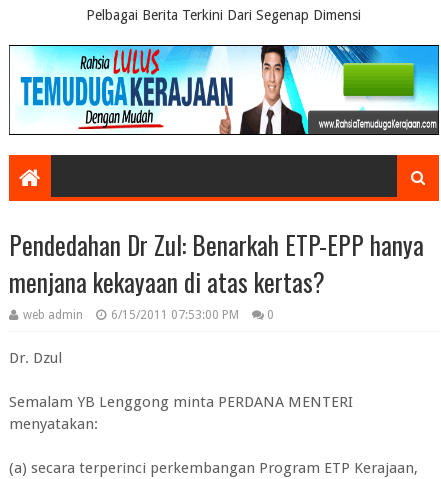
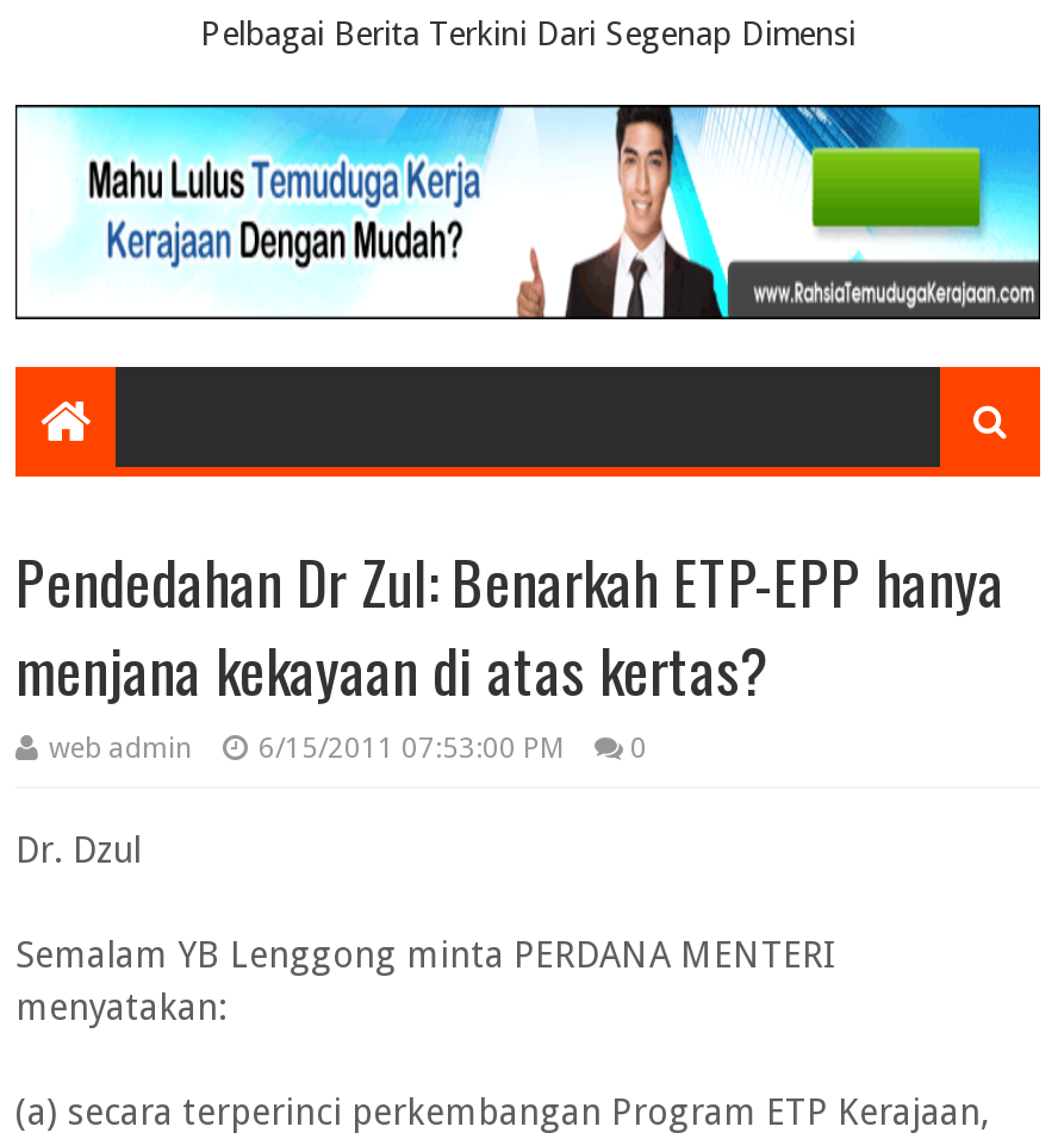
[20,48,234,130] [image] -> [44,117,549,305] [image]

